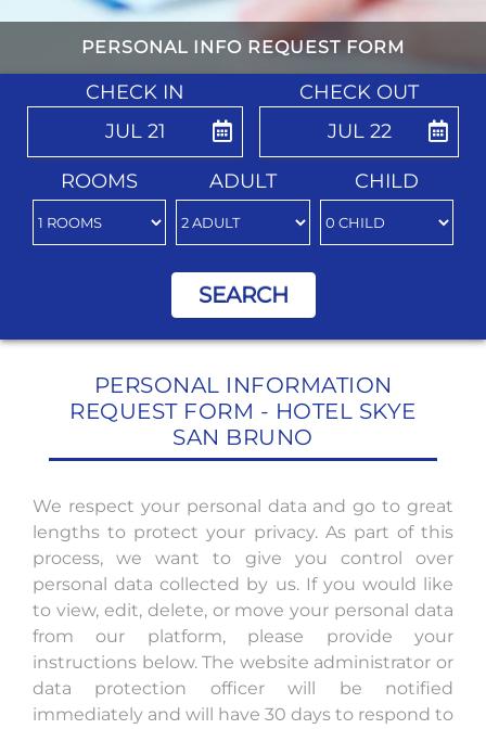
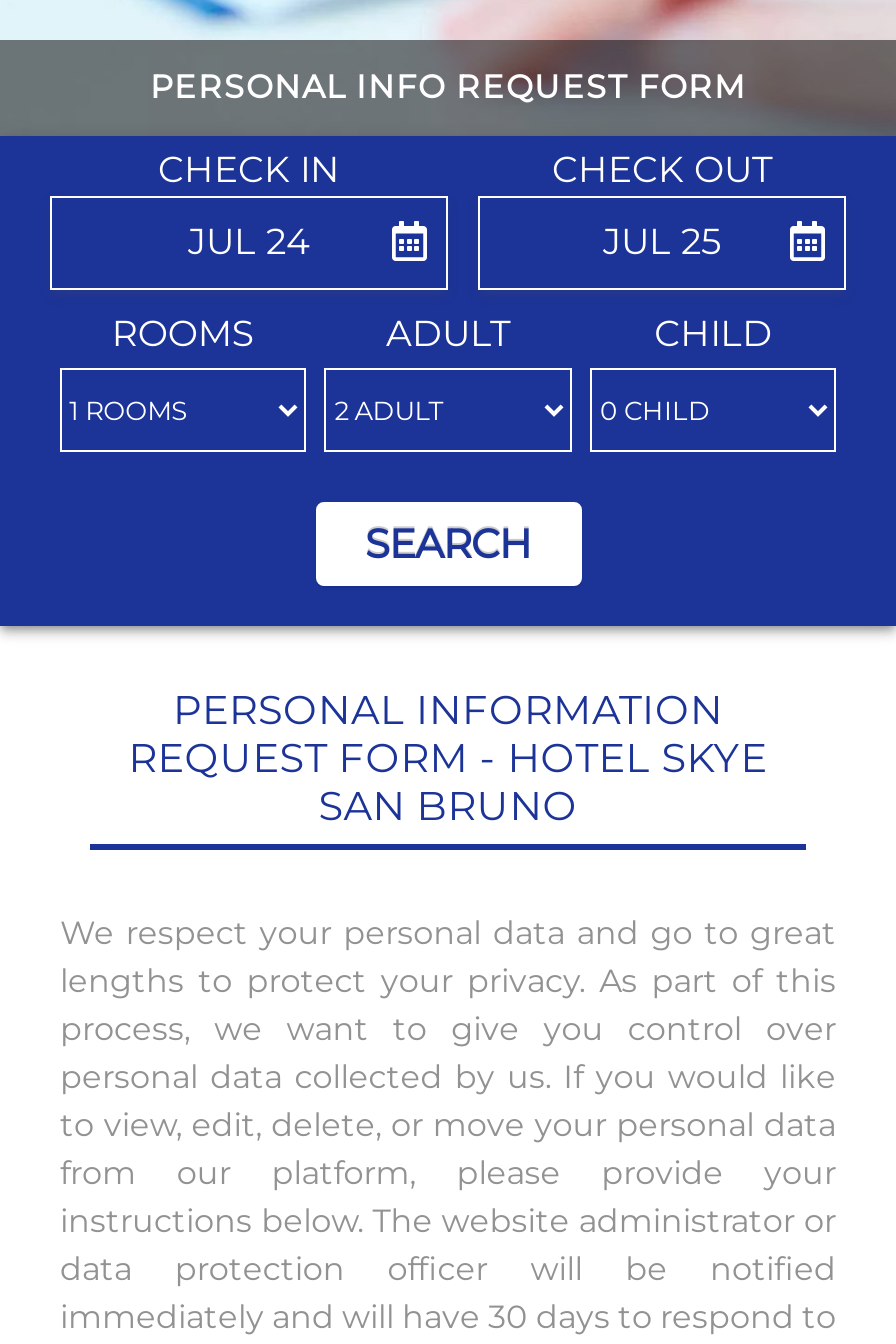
[105,119,165,143] JUL 21 -> [188,220,310,264] JUL 24
[327,119,391,143] JUL 22 -> [603,220,721,264] JUL 25

